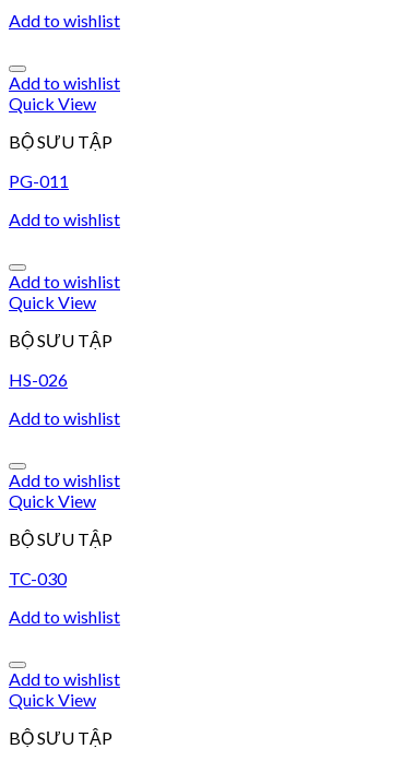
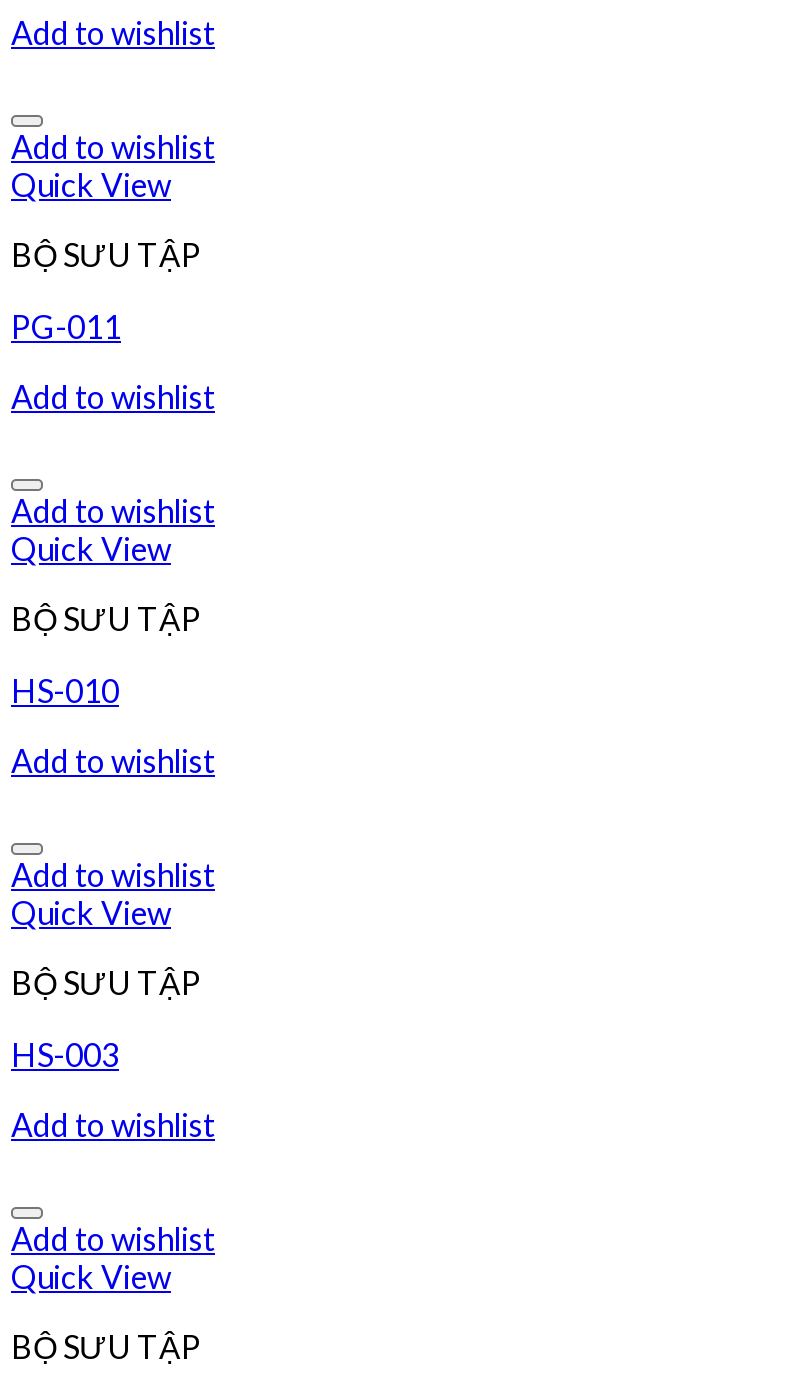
[9,369,68,390] HS-026 -> [11,671,119,709] HS-010
[9,568,67,589] TC-030 -> [11,1035,119,1073] HS-003

